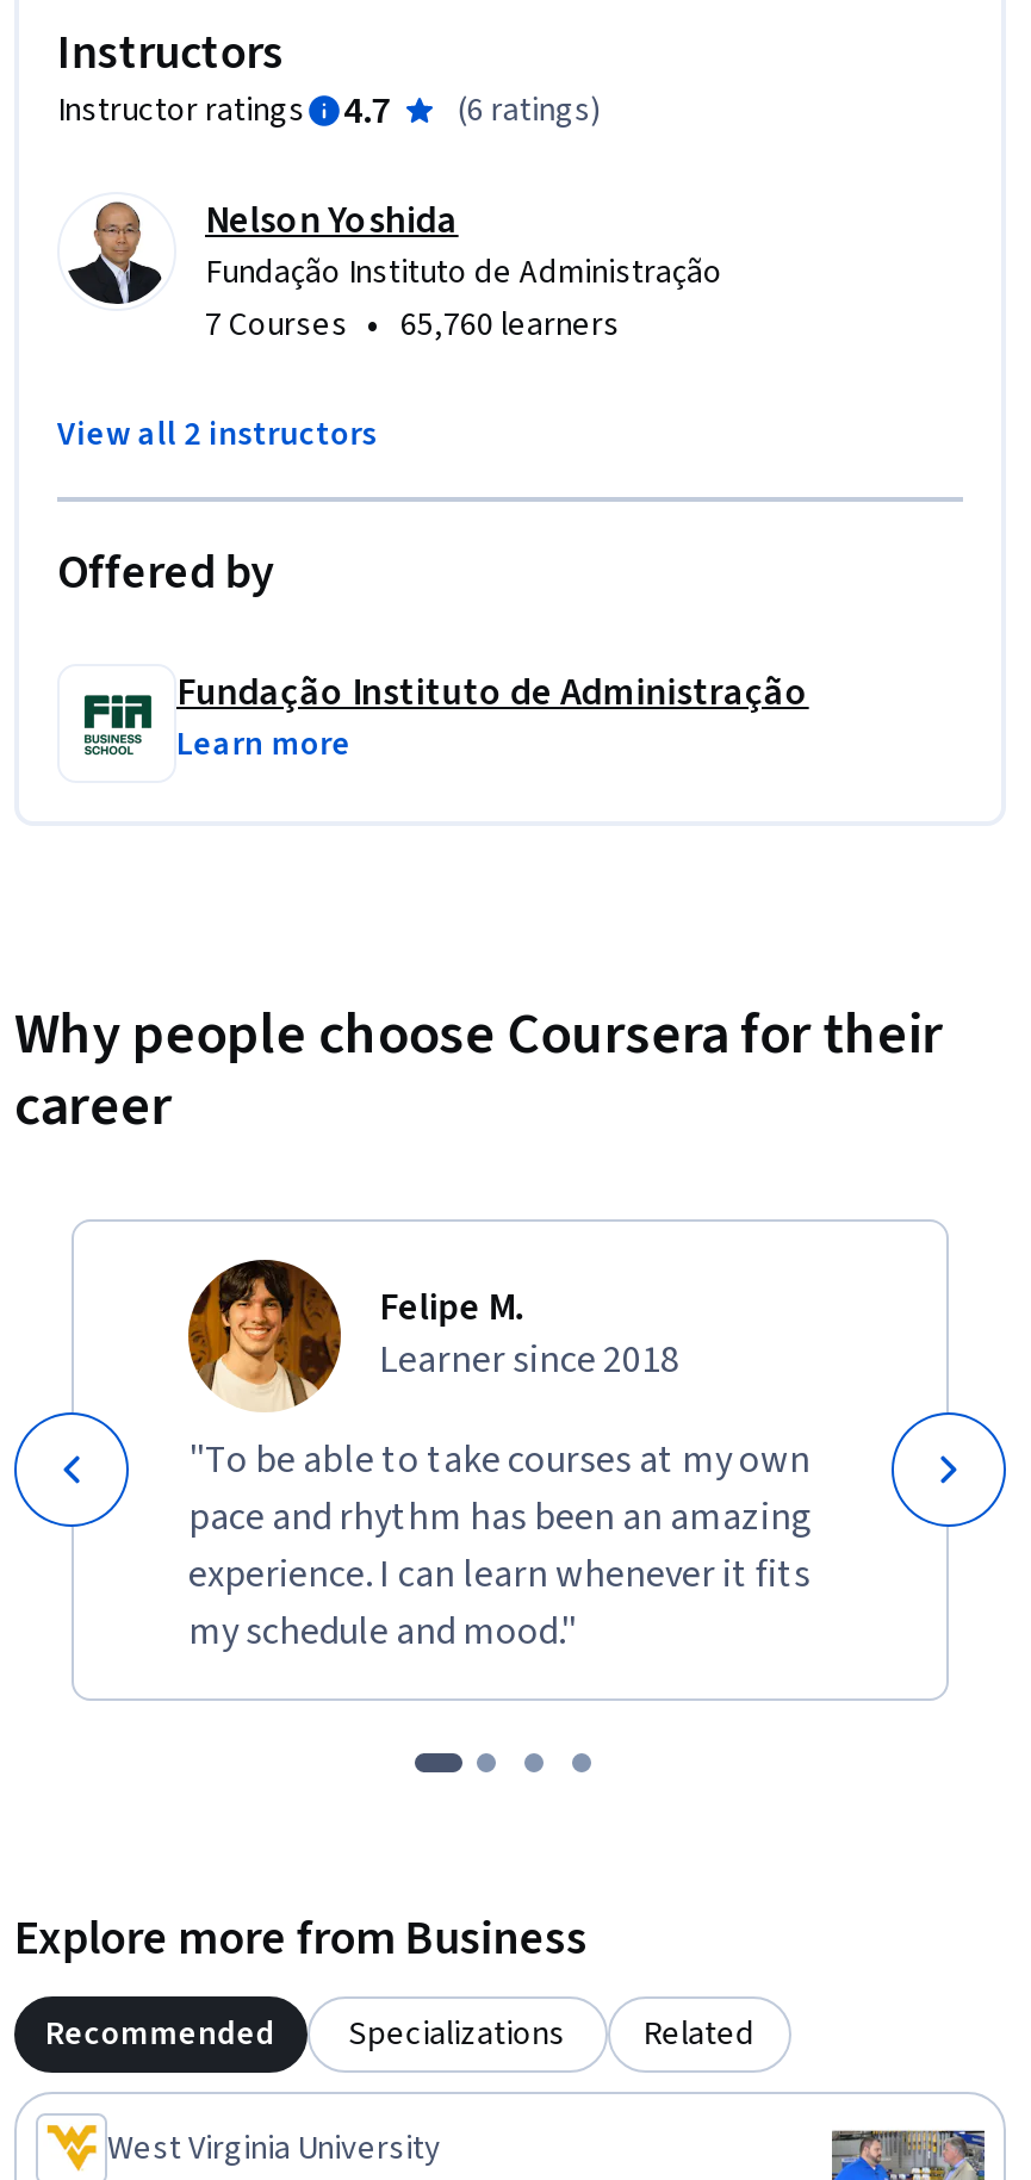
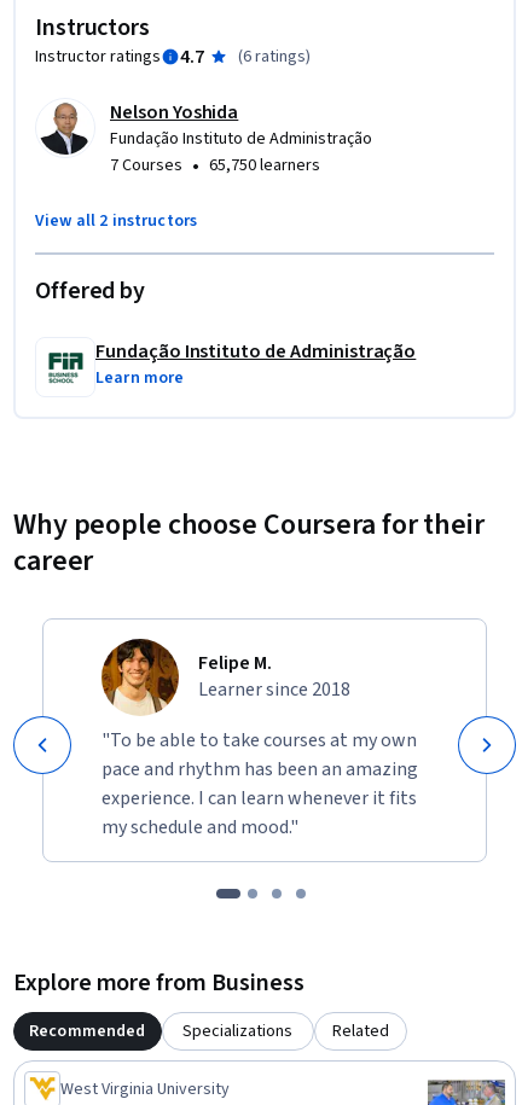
[205,299,620,352] 7 Courses • 65,760 learners -> [110,152,320,179] 7 Courses • 65,750 learners

